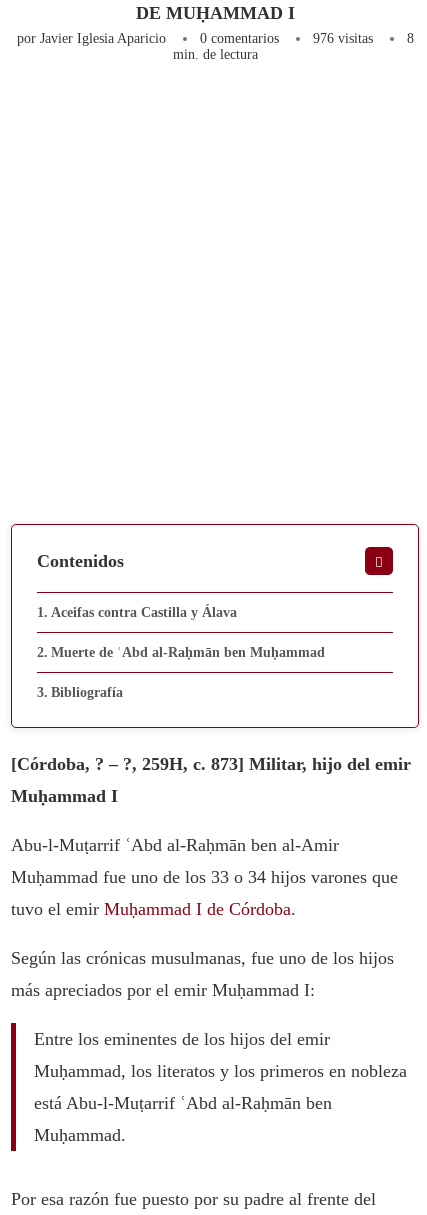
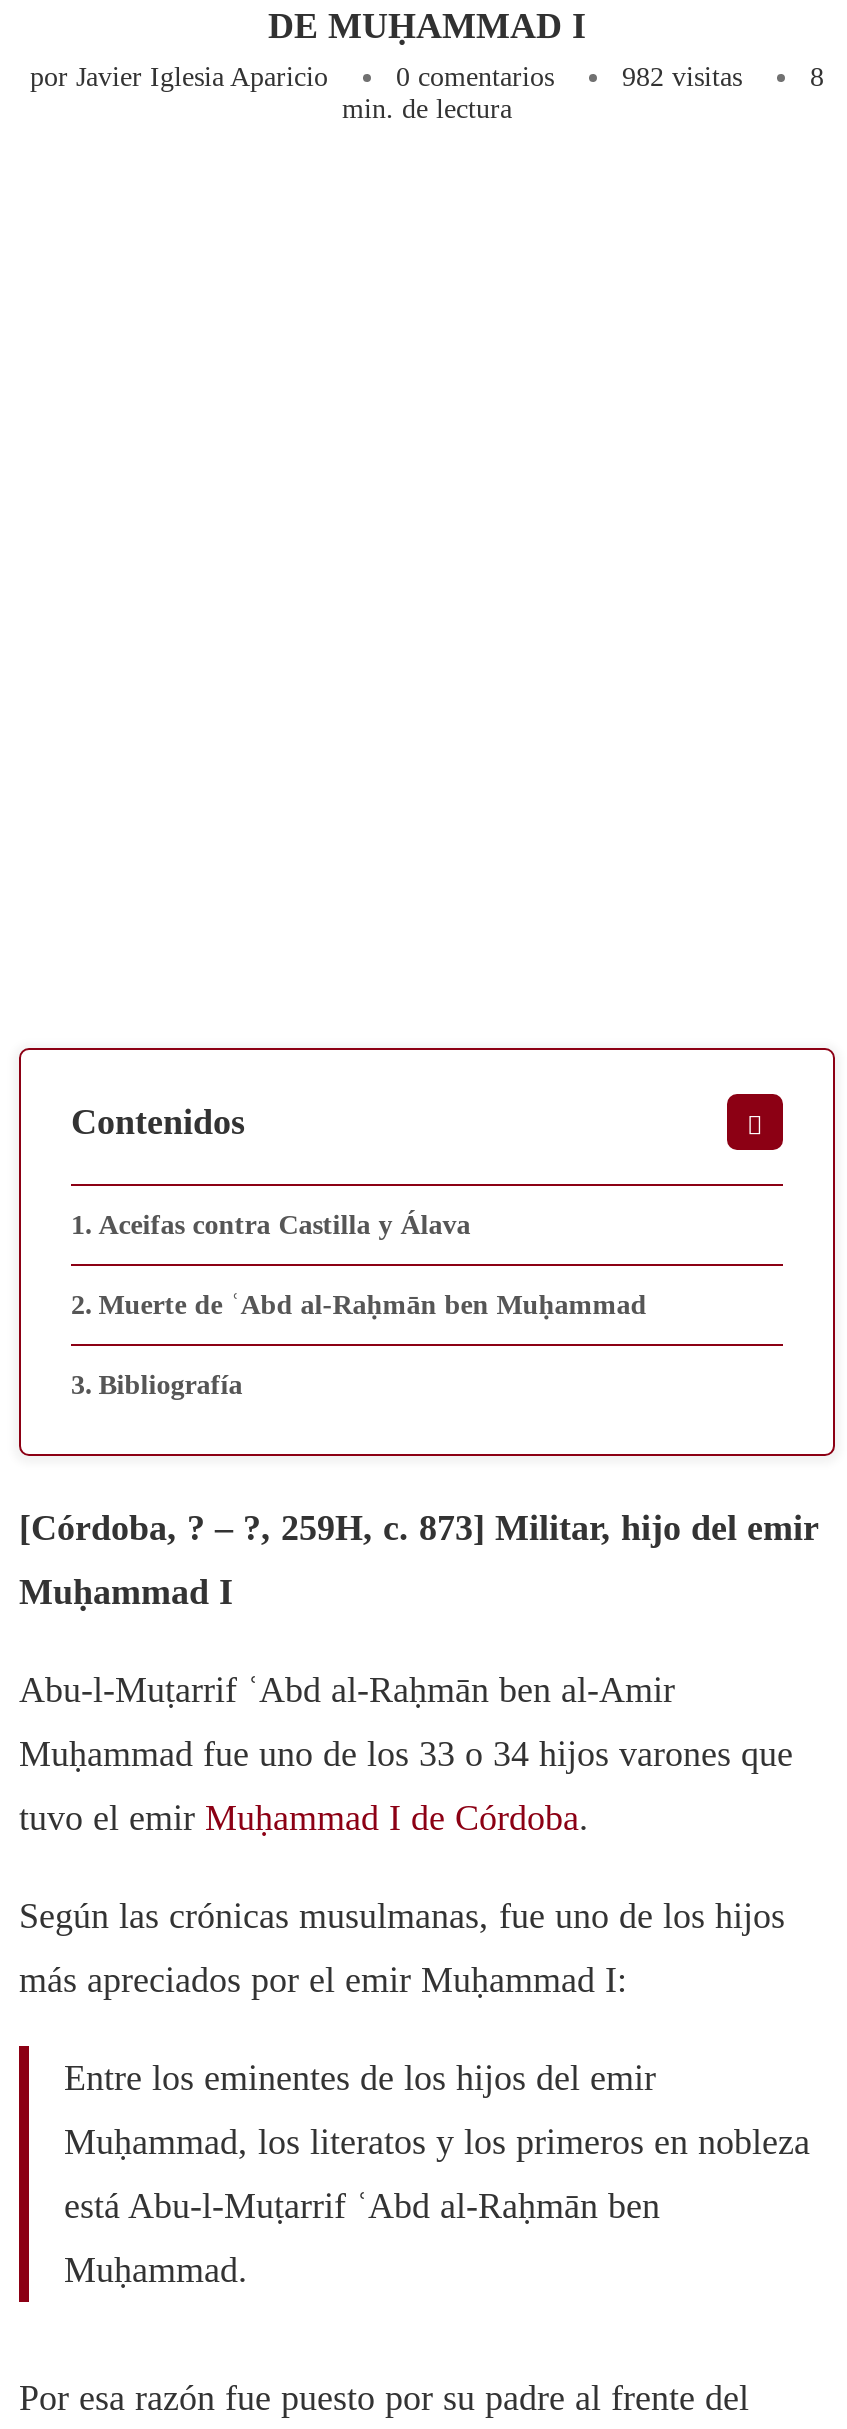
[312,31,372,46] 976 visitas -> [622,62,742,92] 982 visitas

